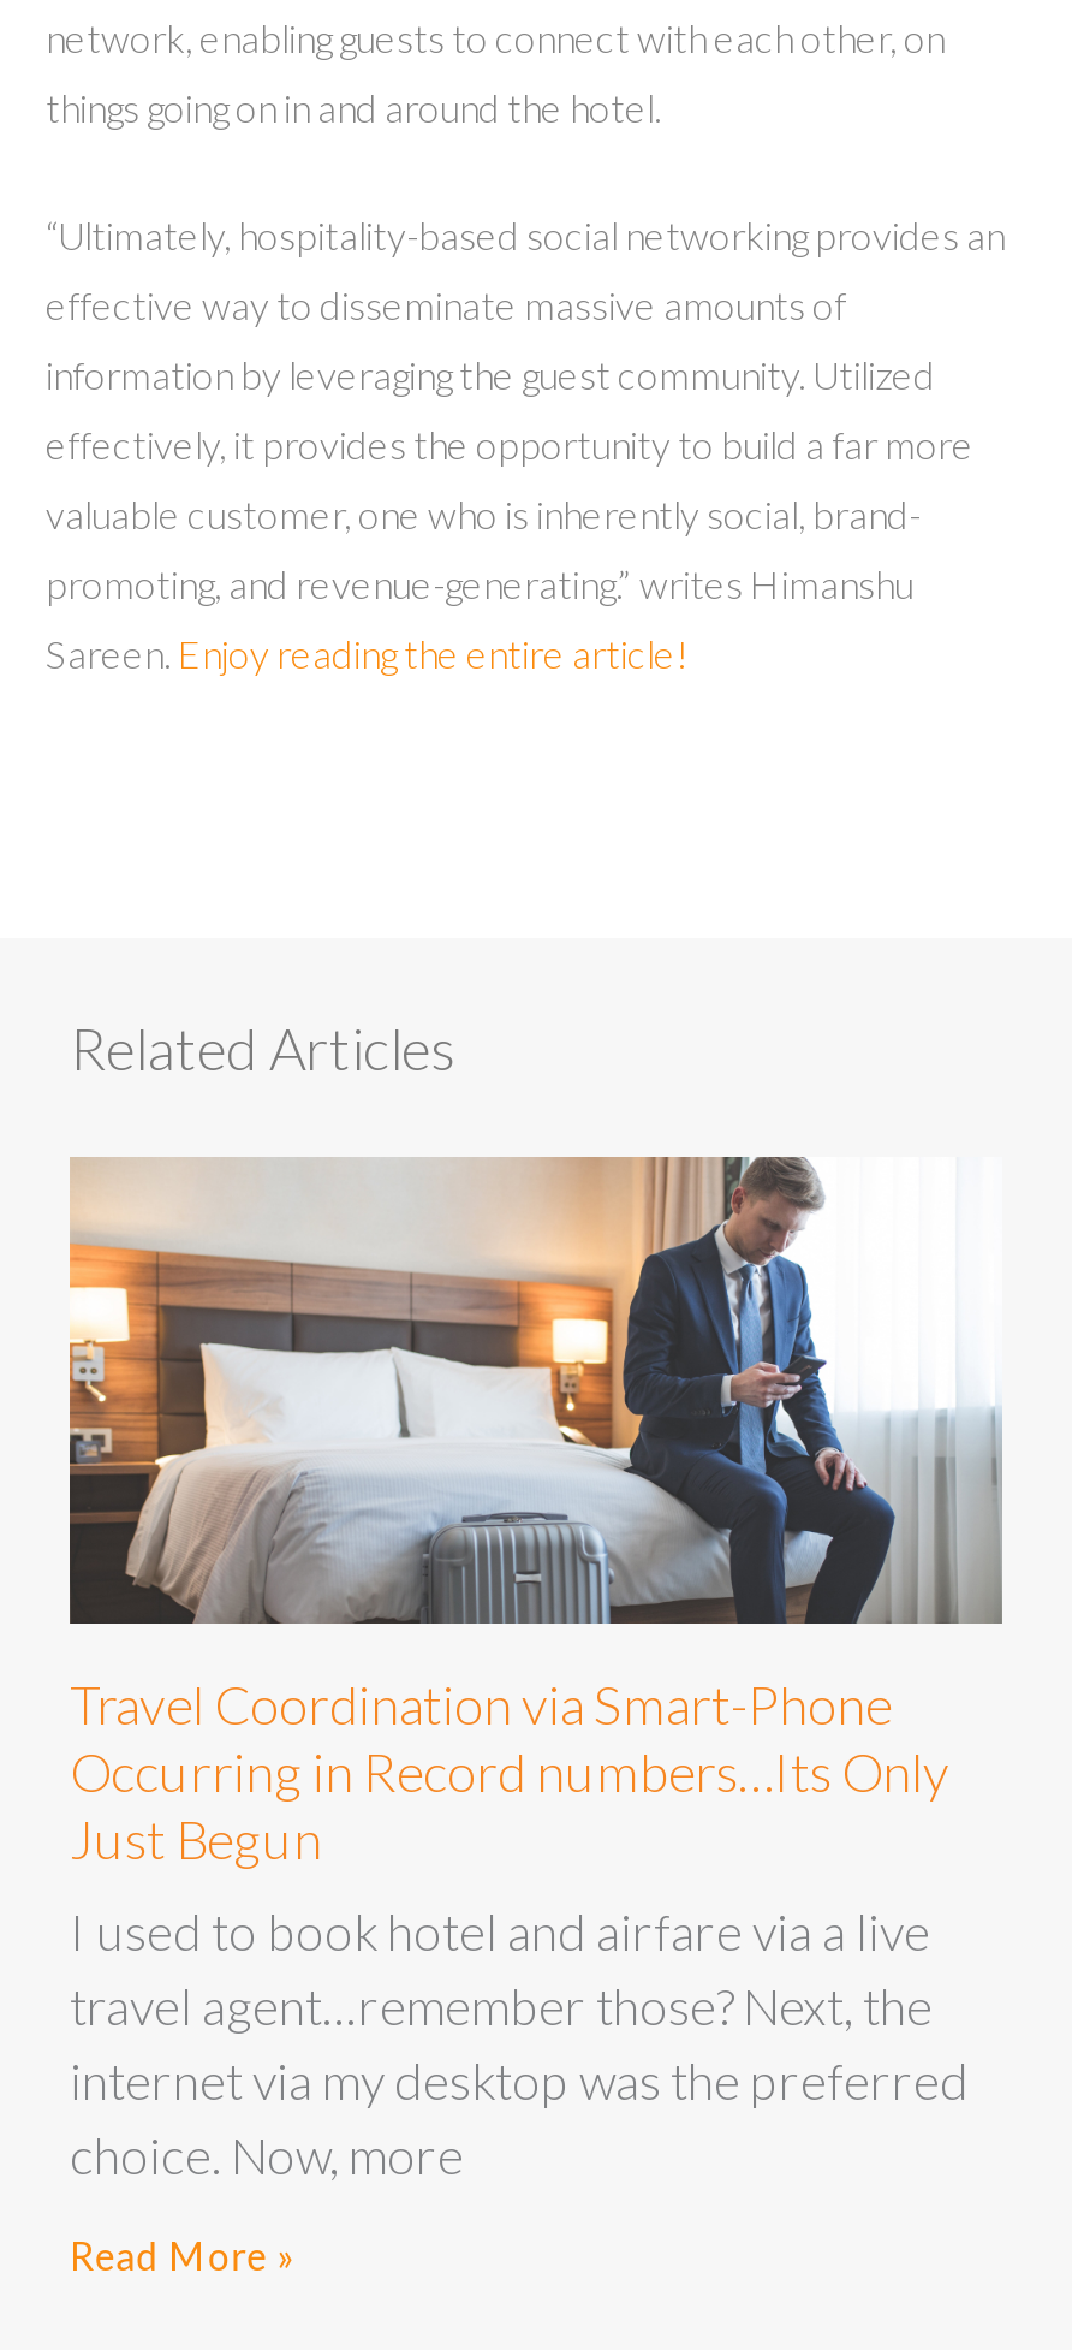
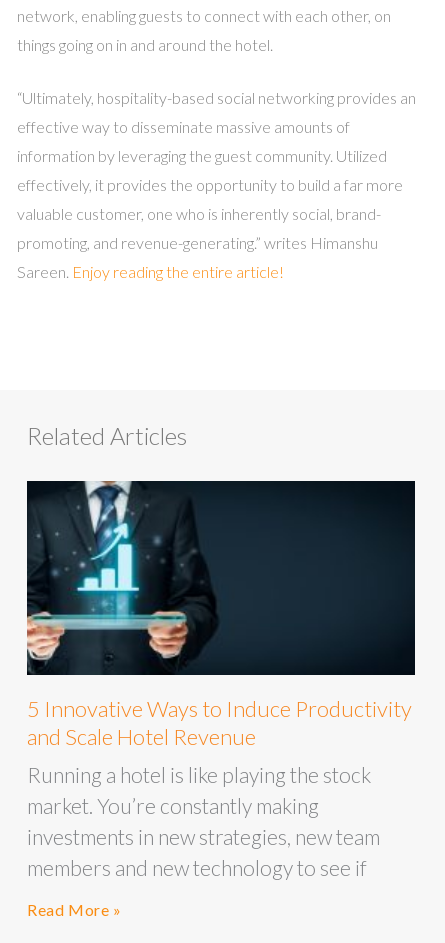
[67,1155,1002,2184] [image] | Travel Coordination via Smart-Phone | Occurring in Record numbers…Its Only | Just Begun | I used to book hotel and airfare via a live | travel agent…remember those? Next, the | internet via my desktop was the preferred | choice. Now, more -> [26,480,416,880] [image] | 5 Innovative Ways to Induce Productivity | and Scale Hotel Revenue | Running a hotel is like playing the stock | market. You’re constantly making | investments in new strategies, new team | members and new technology to see if

